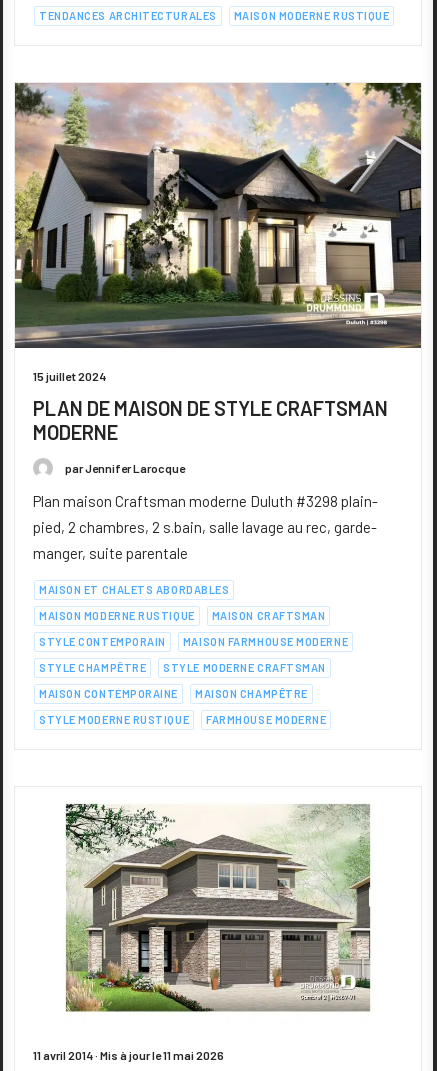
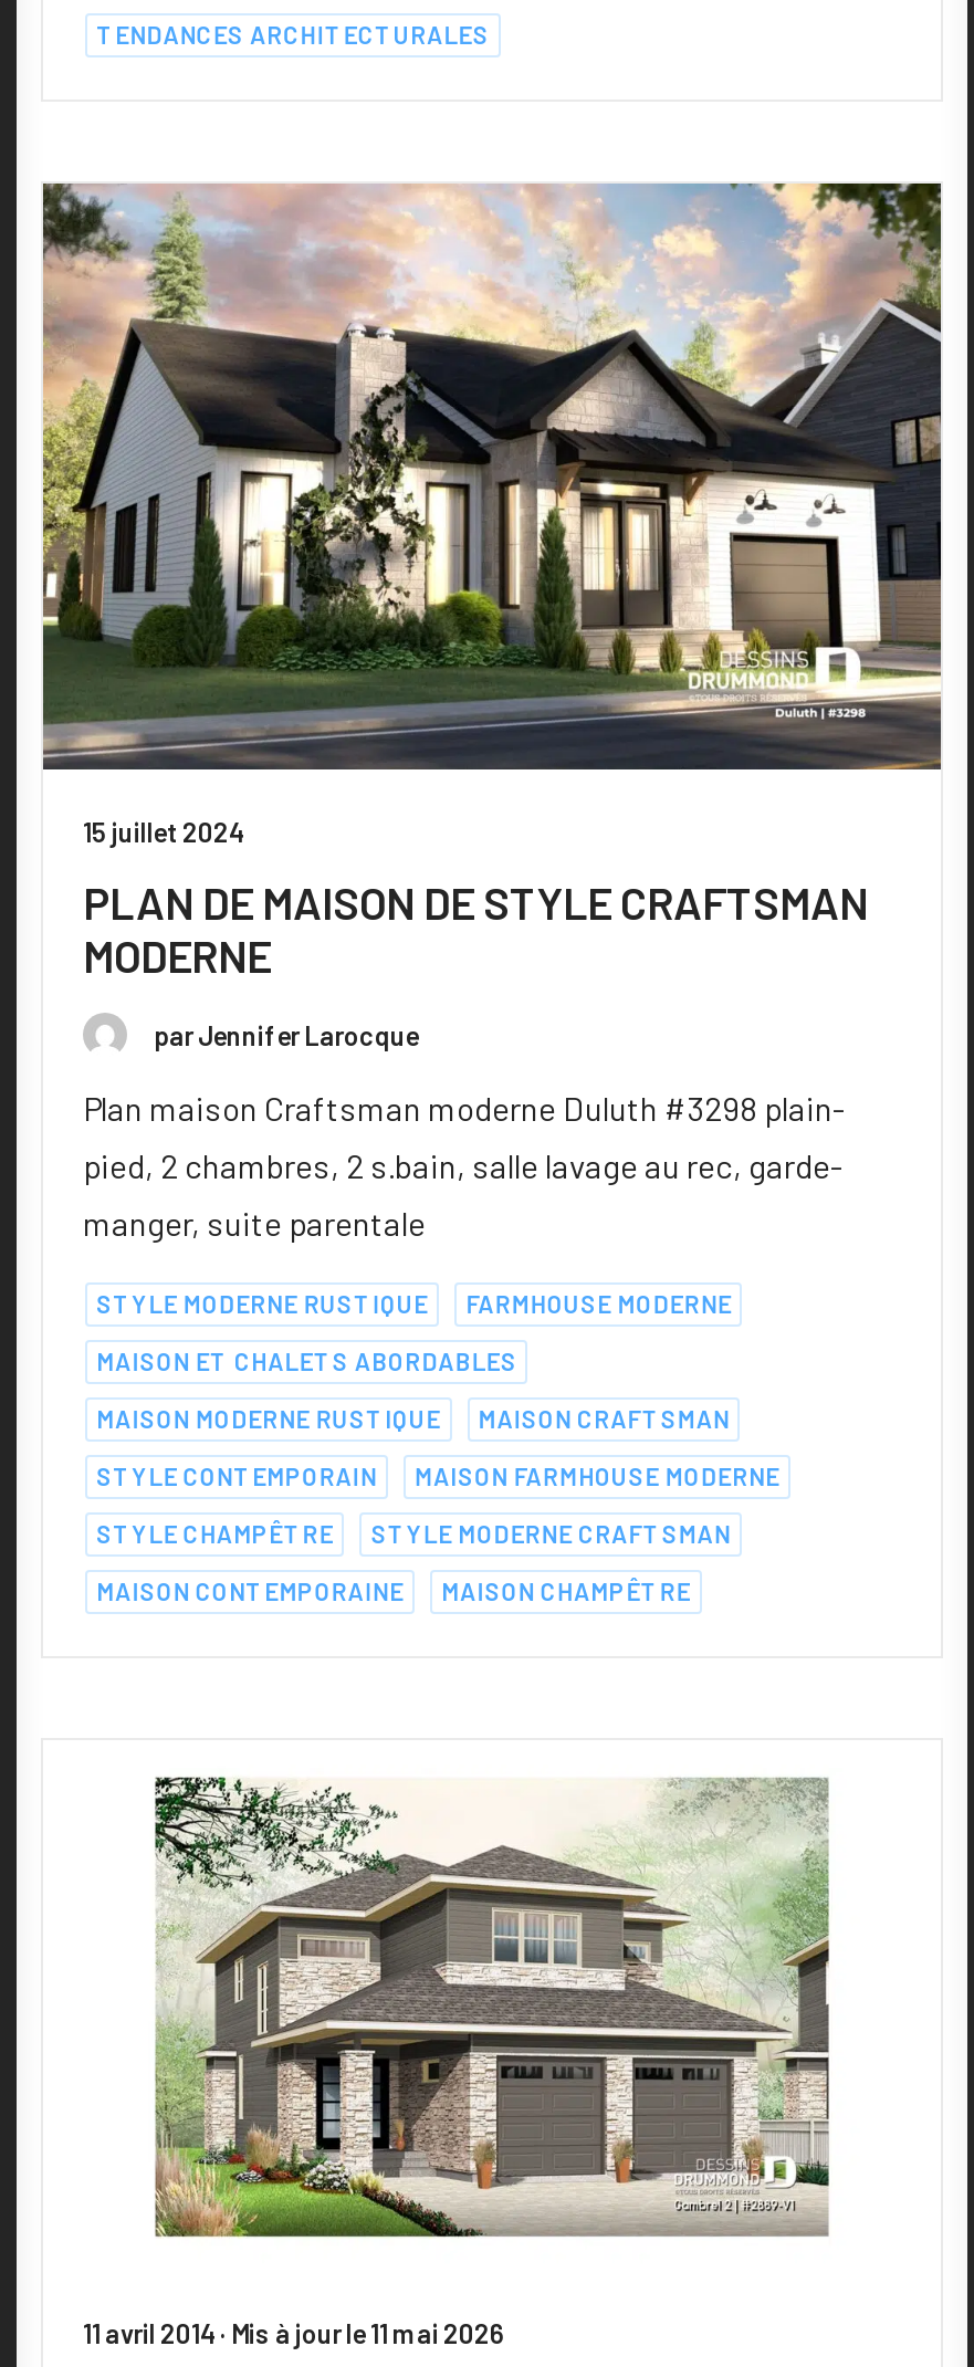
[234,9,389,22] MAISON MODERNE RUSTIQUE -> none
moved [39,583,348,700] -> [96,1346,780,1605]: MAISON ET CHALETS ABORDABLES | MAISON MODERNE RUSTIQUE | MAISON CRAFTSMAN | ... | MAISON CONTEMPORAINE | MAISON CHAMPÊTRE
moved [39,713,326,726] -> [96,1289,732,1318]: STYLE MODERNE RUSTIQUE | FARMHOUSE MODERNE

